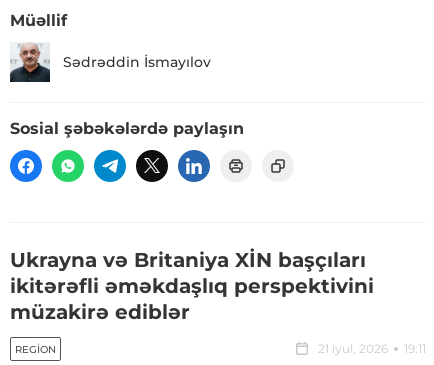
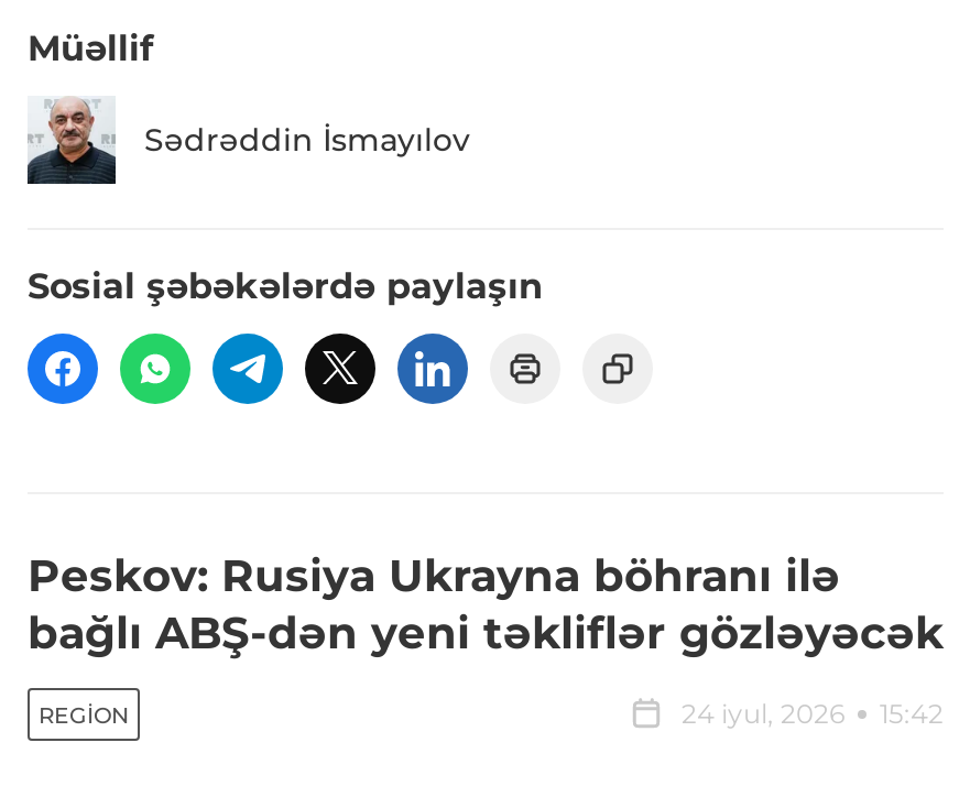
[10,248,374,324] Ukrayna və Britaniya XİN başçıları | ikitərəfli əməkdaşlıq perspektivini | müzakirə ediblər -> [28,550,944,660] Peskov: Rusiya Ukrayna böhranı ilə | bağlı ABŞ-dən yeni təkliflər gözləyəcək
[318,341,426,356] 21 iyul, 2026 | 19:11 -> [682,698,944,731] 24 iyul, 2026 | 15:42

